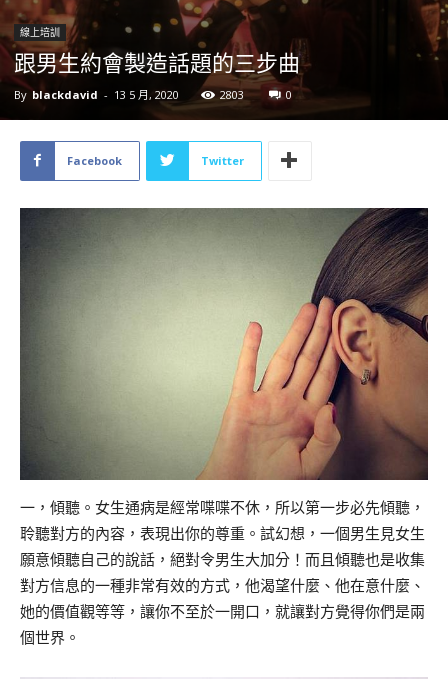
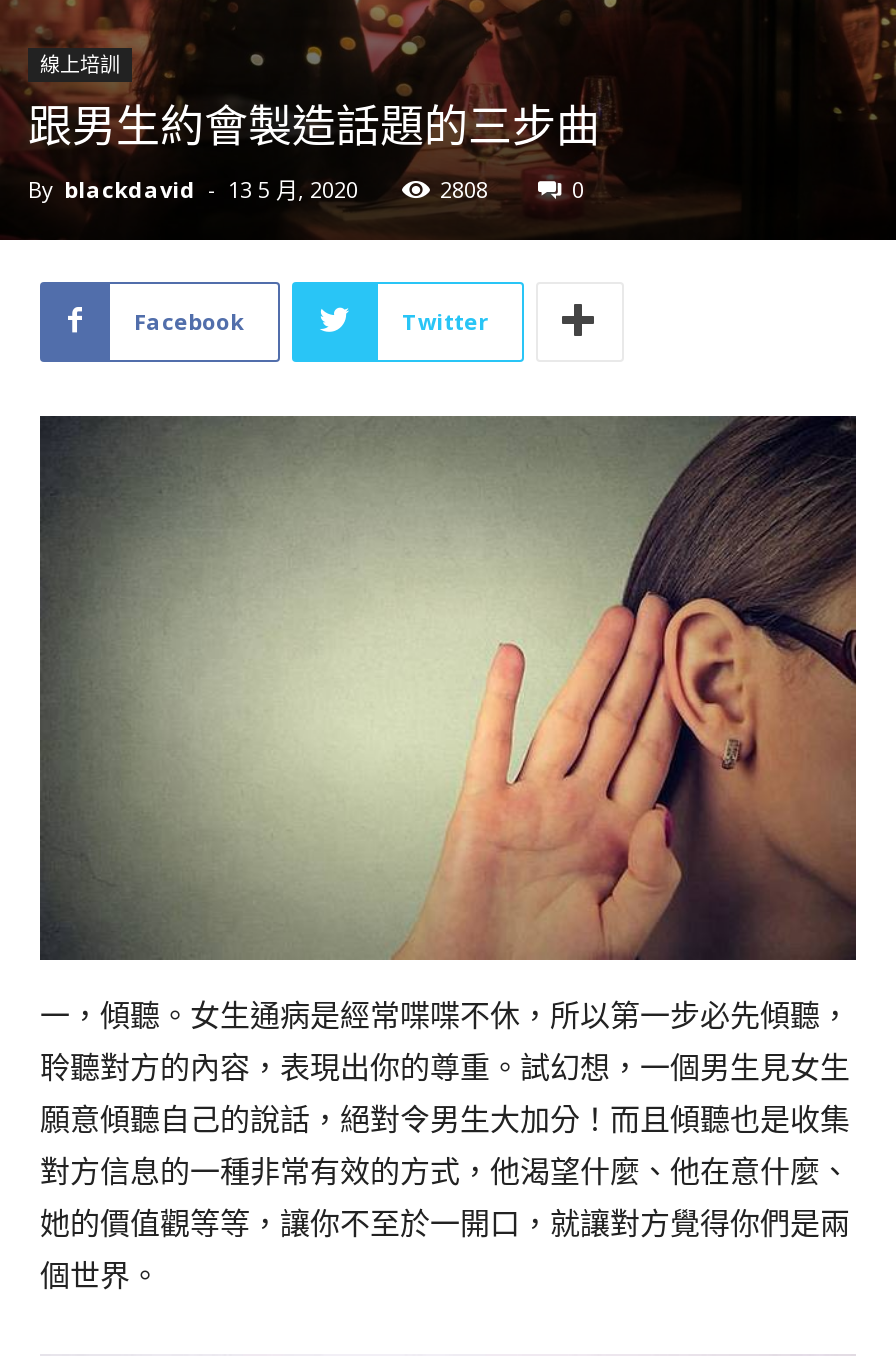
[220,87,244,102] 2803 -> [440,173,488,203] 2808

